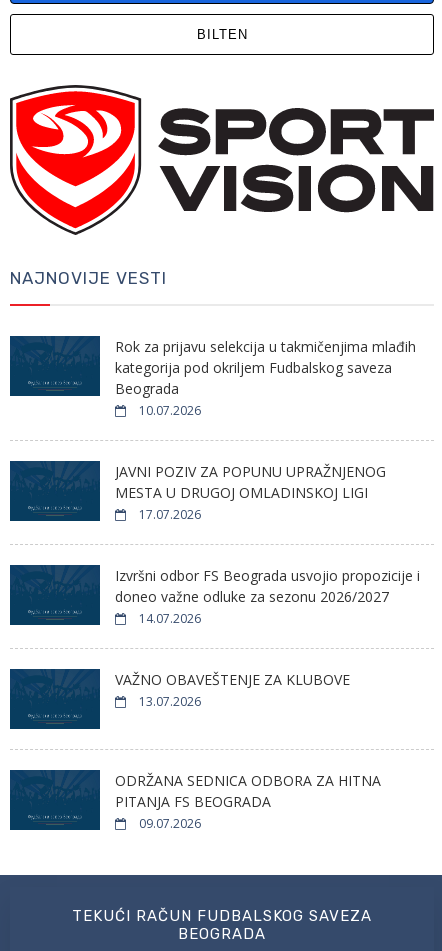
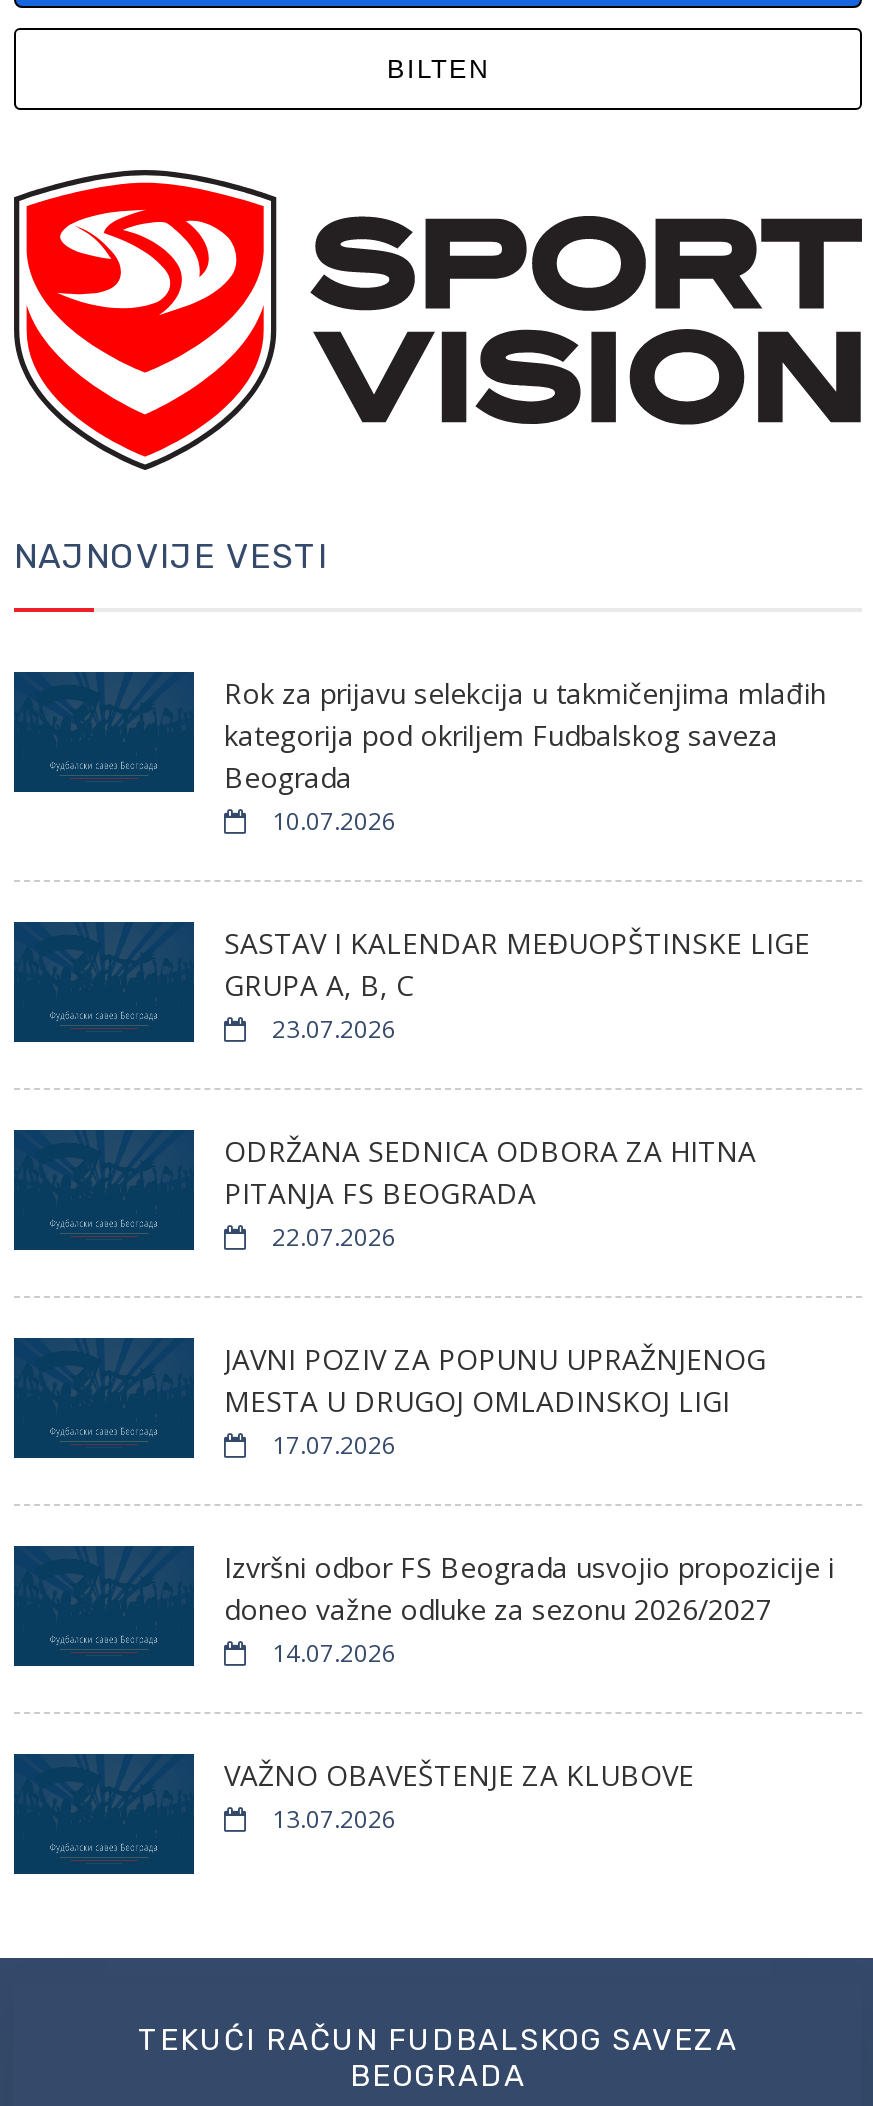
none -> [224,924,810,1254] SASTAV I KALENDAR MEĐUOPŠTINSKE LIGE | GRUPA A, B, C | 23.07.2026 | 22.07.2026
moved [115,462,420,710] -> [224,1340,834,1836]: JAVNI POZIV ZA POPUNU UPRAŽNJENOG | MESTA U DRUGOJ OMLADINSKOJ LIGI | 17.07.2026 | Izvršni odbor FS Beograda usvojio propozicije i | doneo važne odluke za sezonu 2026/2027 | 14.07.2026 | VAŽNO OBAVEŠTENJE ZA KLUBOVE | 13.07.2026
moved [115,771,381,811] -> [224,1132,756,1212]: ODRŽANA SEDNICA ODBORA ZA HITNA | PITANJA FS BEOGRADA
[136,815,201,832] 09.07.2026 -> none

